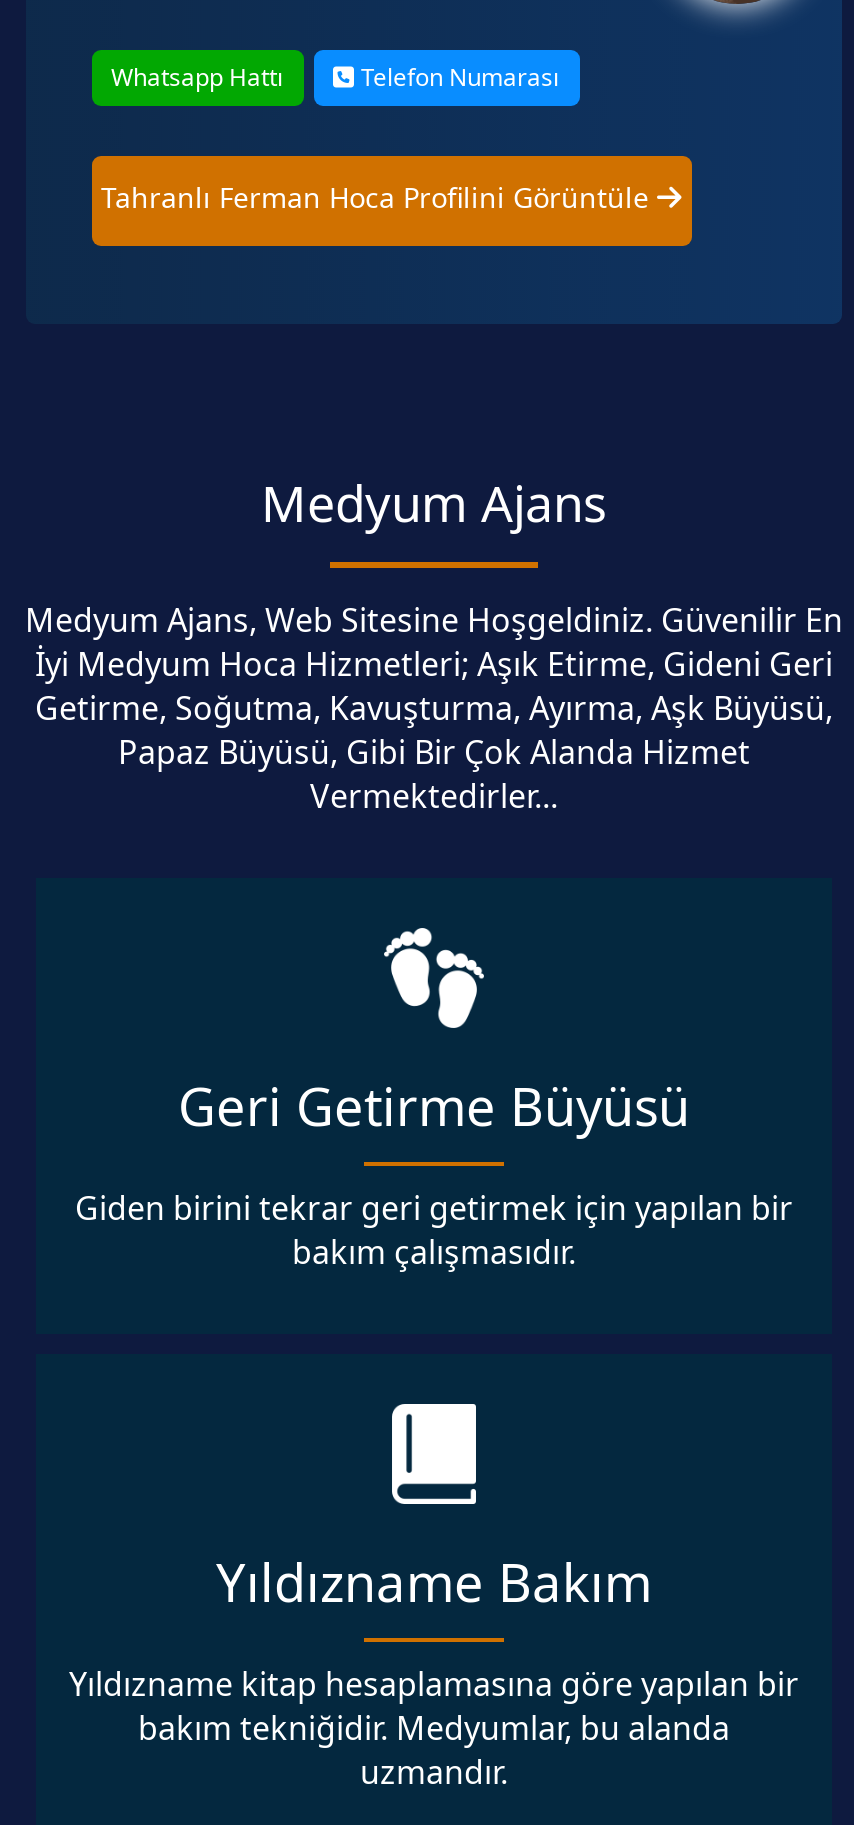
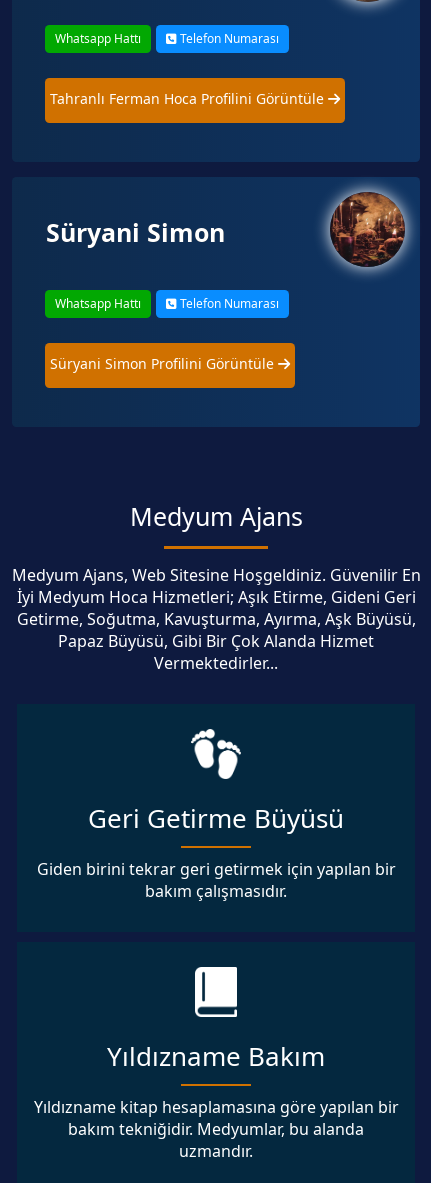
none -> [46,214,278,372] Süryani Simon | Whatsapp Hattı | Telefon Numarası | Süryani Simon Profilini Görüntüle
none -> [322,178,413,267] [image]

